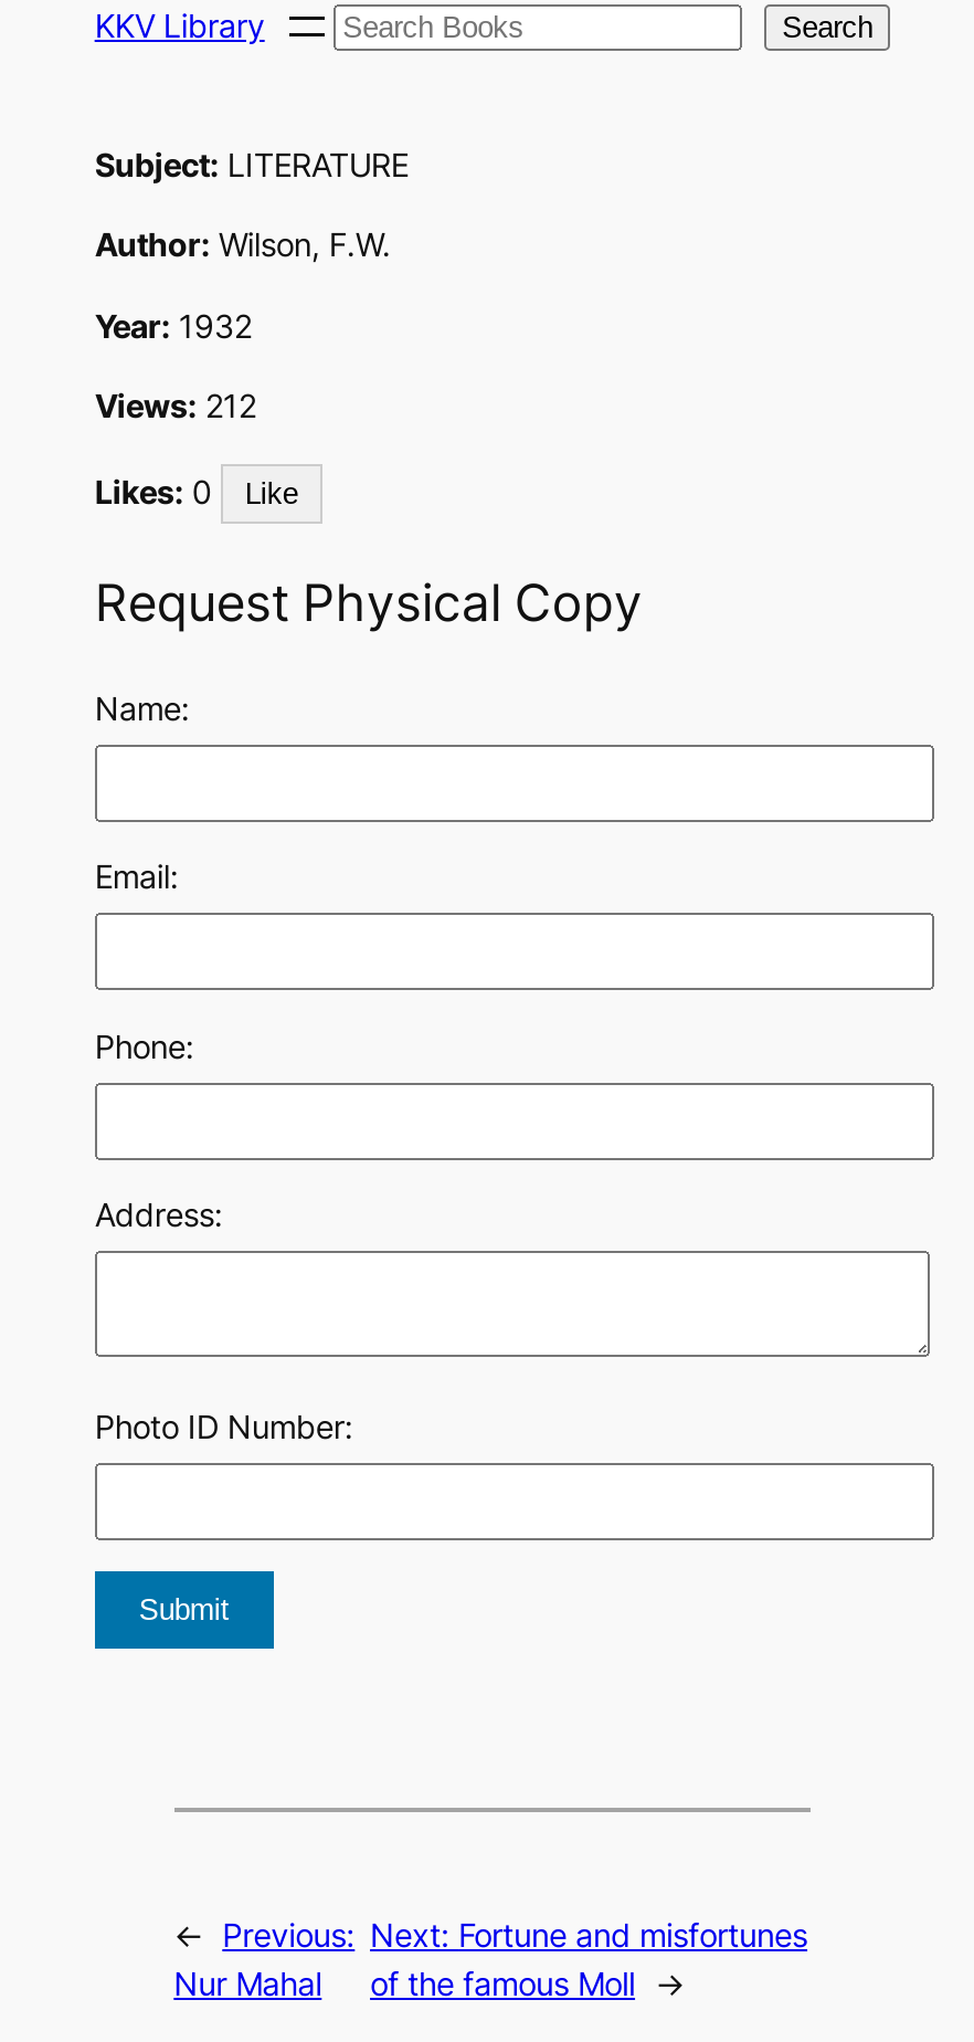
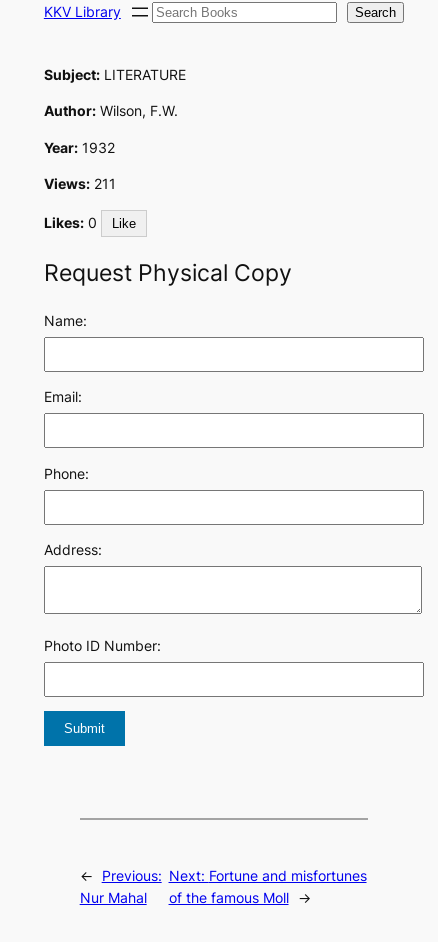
[95,387,256,425] Views: 212 -> [44,175,116,192] Views: 211

